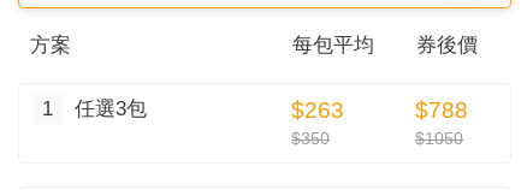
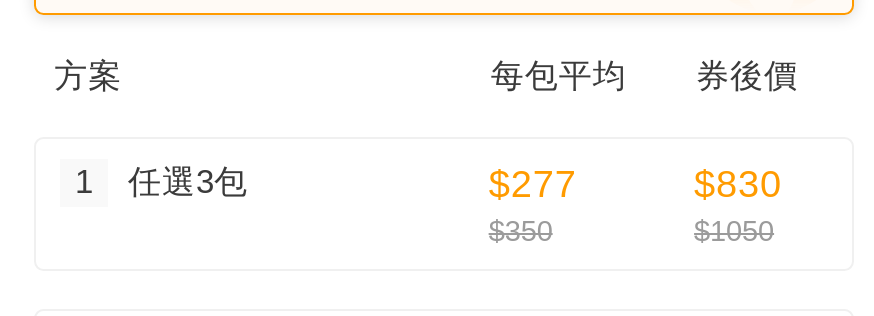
[292,98,344,123] $263 -> [489,162,577,204] $277
[415,98,468,123] $788 -> [694,162,782,204] $830

